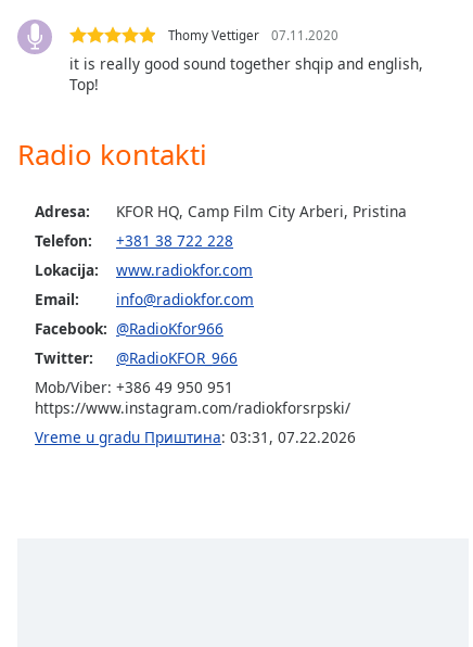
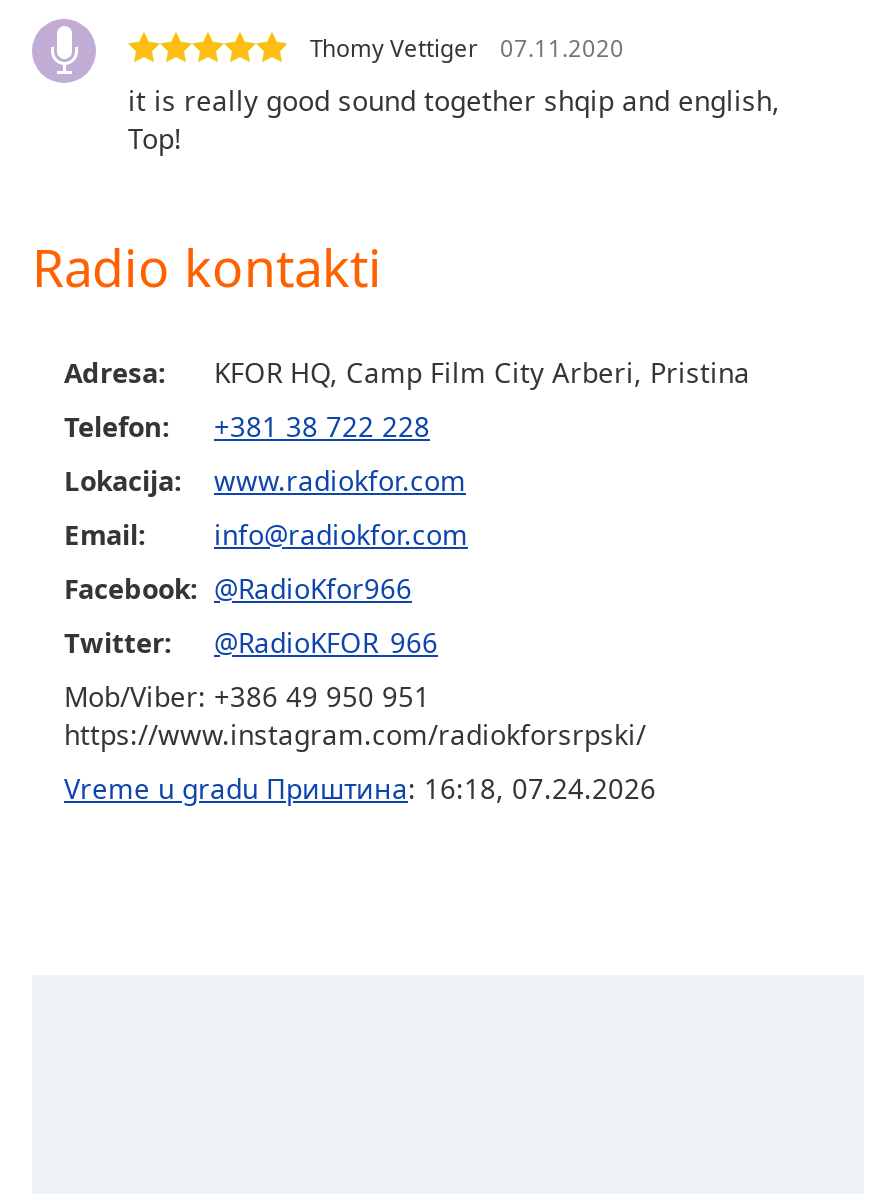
[35,427,356,447] Vreme u gradu Приштина: 03:31, 07.22.2026 -> [64,769,656,807] Vreme u gradu Приштина: 16:18, 07.24.2026

